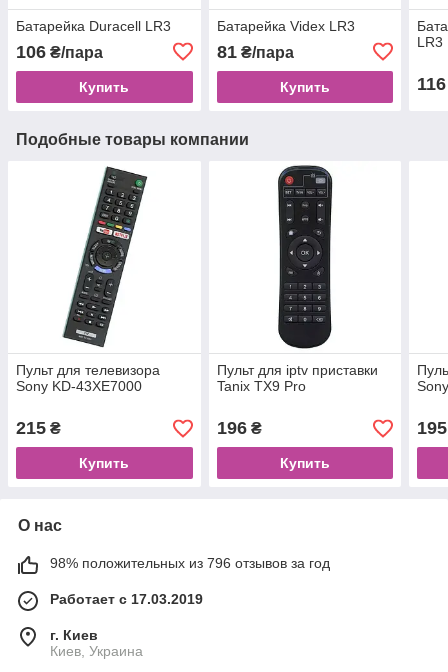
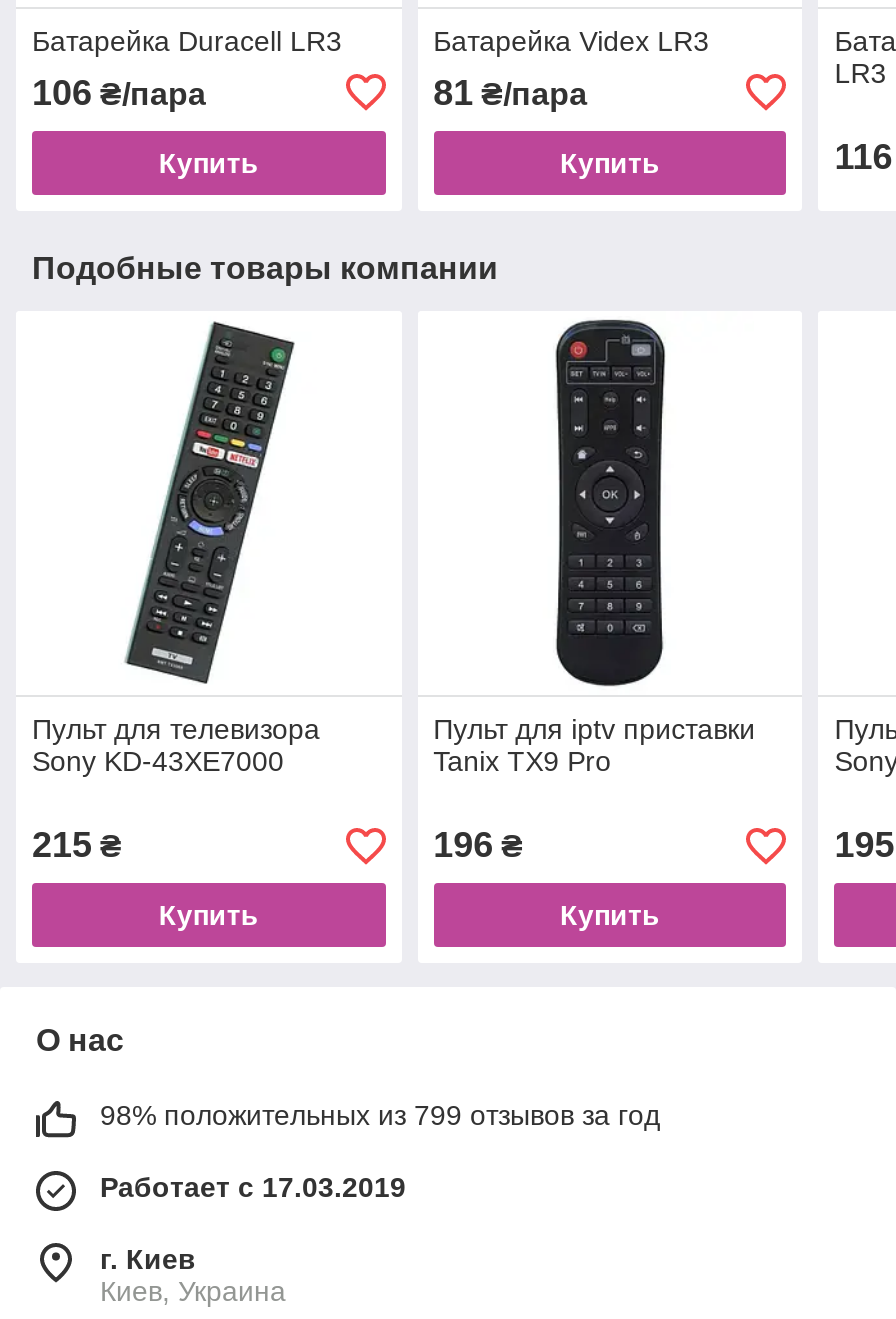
[50,555,330,571] 98% положительных из 796 отзывов за год -> [100,1100,660,1132] 98% положительных из 799 отзывов за год

